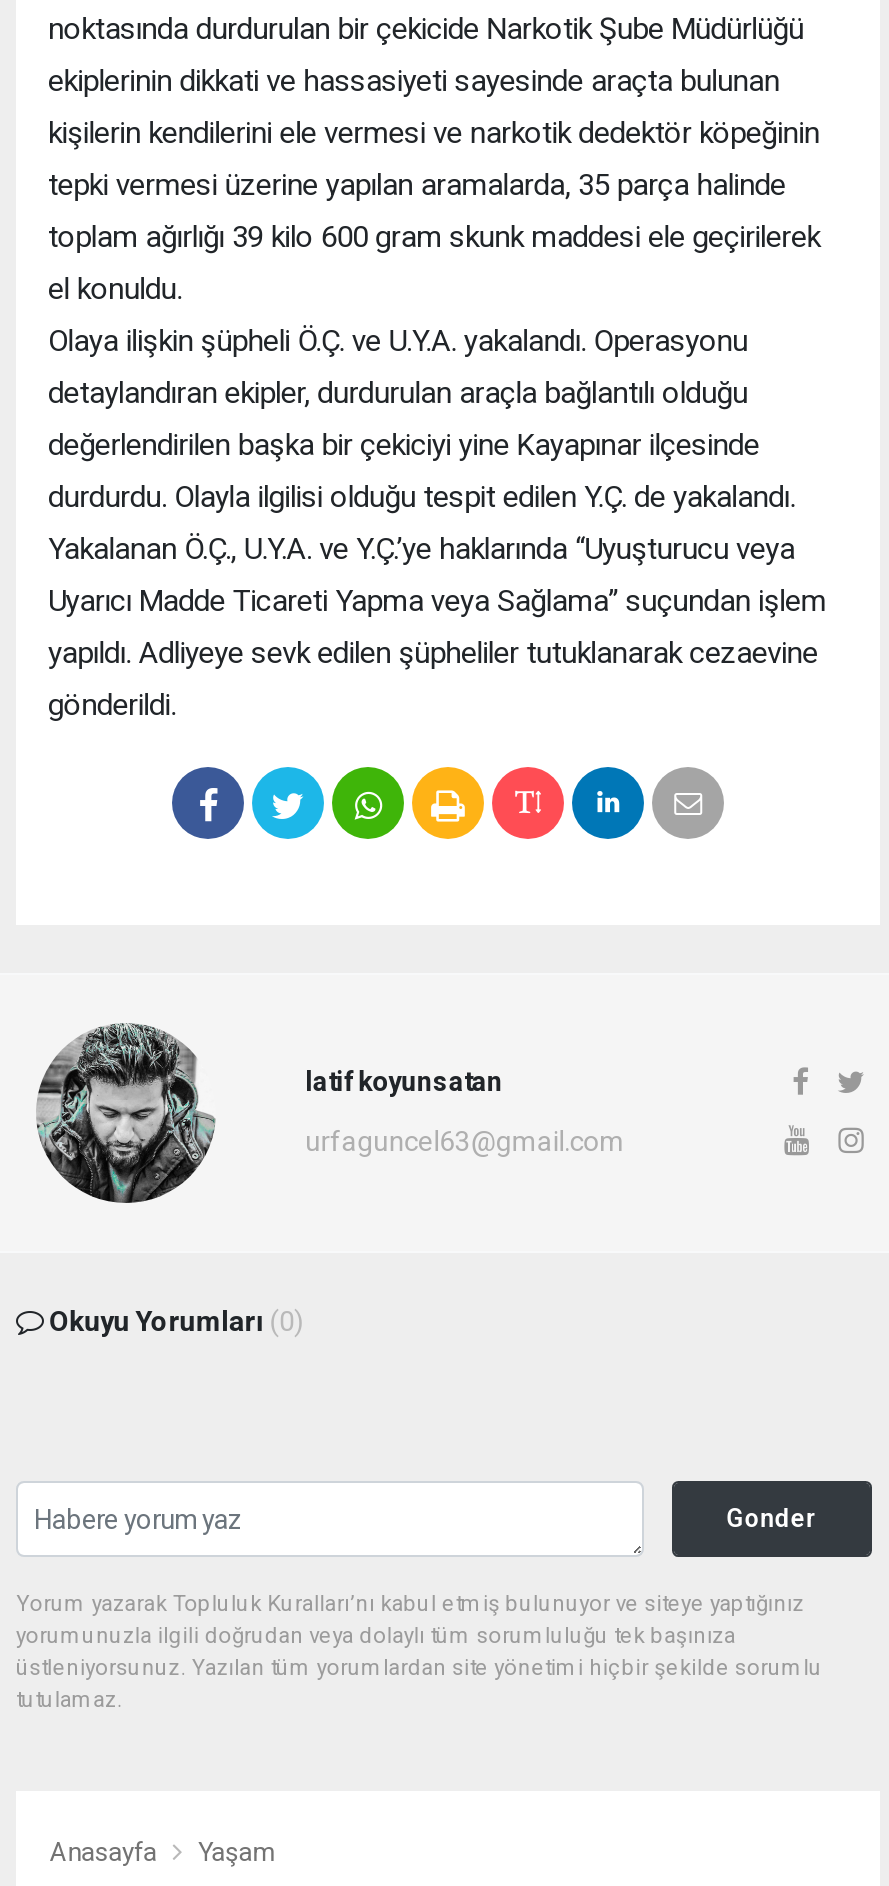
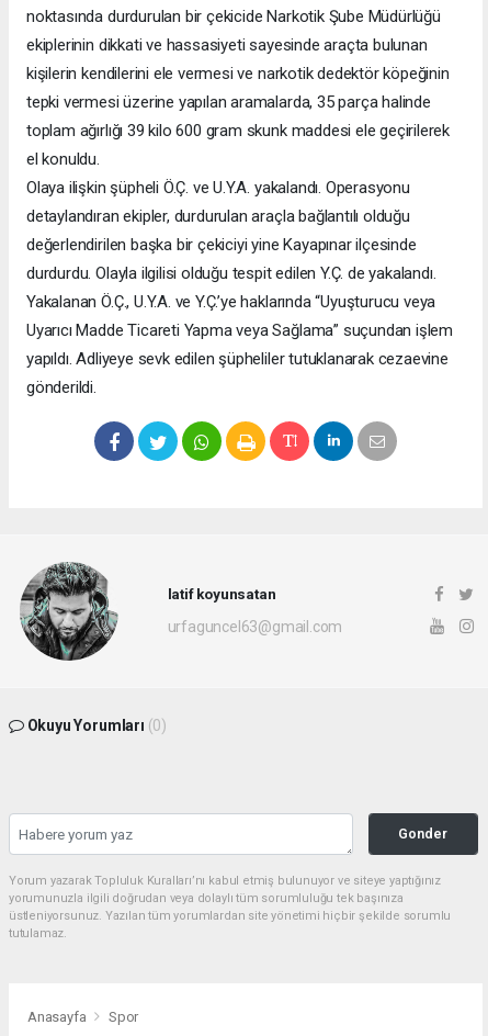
[198,1838,274,1868] Yaşam -> [108,1009,138,1025] Spor

